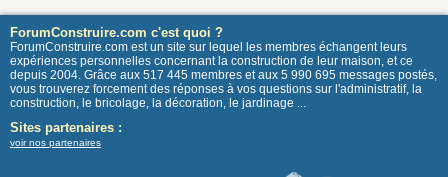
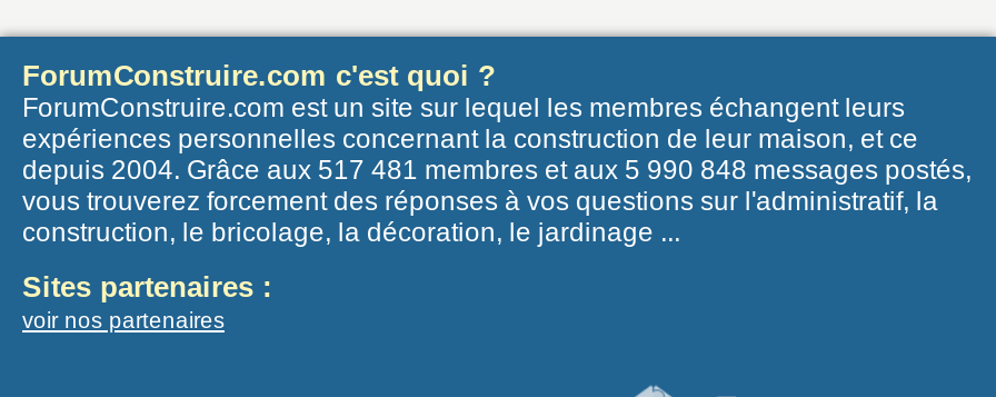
[10,68,437,82] depuis 2004. Grâce aux 517 445 membres et aux 5 990 695 messages postés, -> [22,155,972,186] depuis 2004. Grâce aux 517 481 membres et aux 5 990 848 messages postés,

